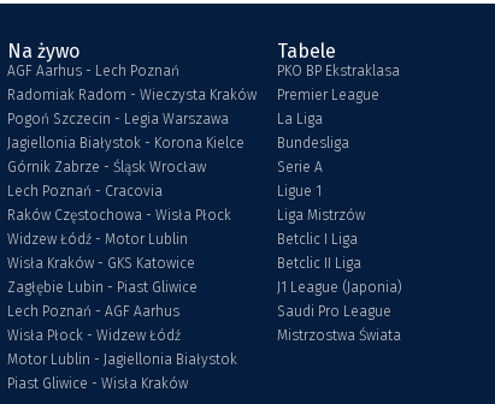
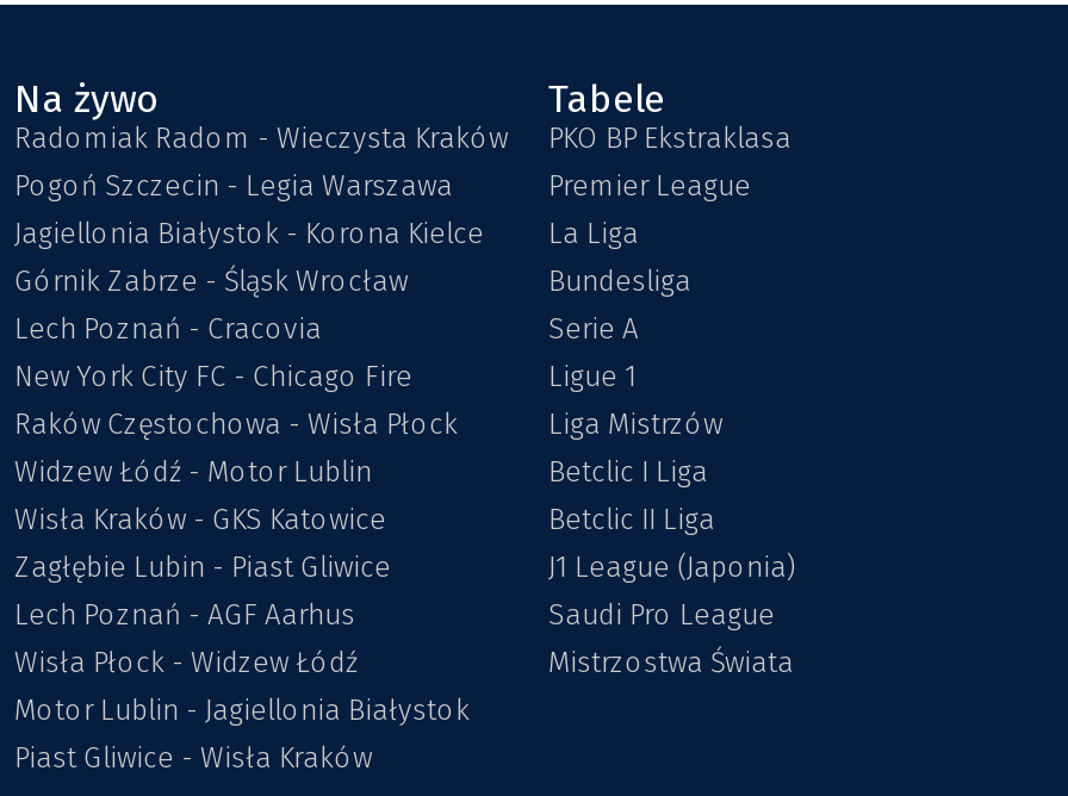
[7,63,179,79] AGF Aarhus - Lech Poznań -> none
moved [7,87,257,200] -> [14,122,508,346]: Radomiak Radom - Wieczysta Kraków | Pogoń Szczecin - Legia Warszawa | Jagiellonia Białystok - Korona Kielce | Górnik Zabrze - Śląsk Wrocław | Lech Poznań - Cracovia
none -> [14,360,412,393] New York City FC - Chicago Fire

